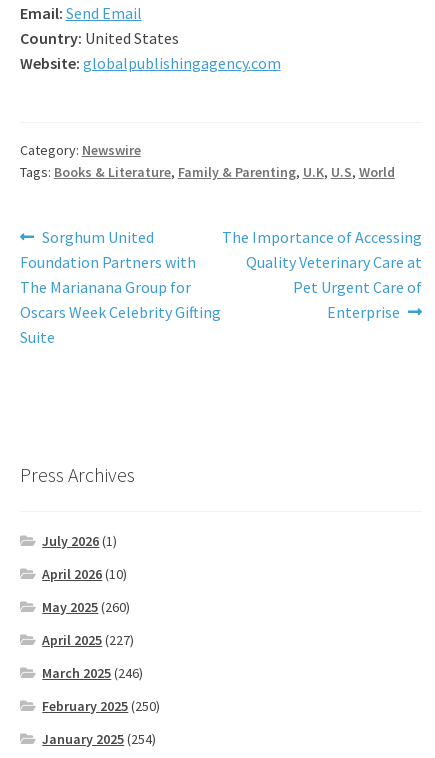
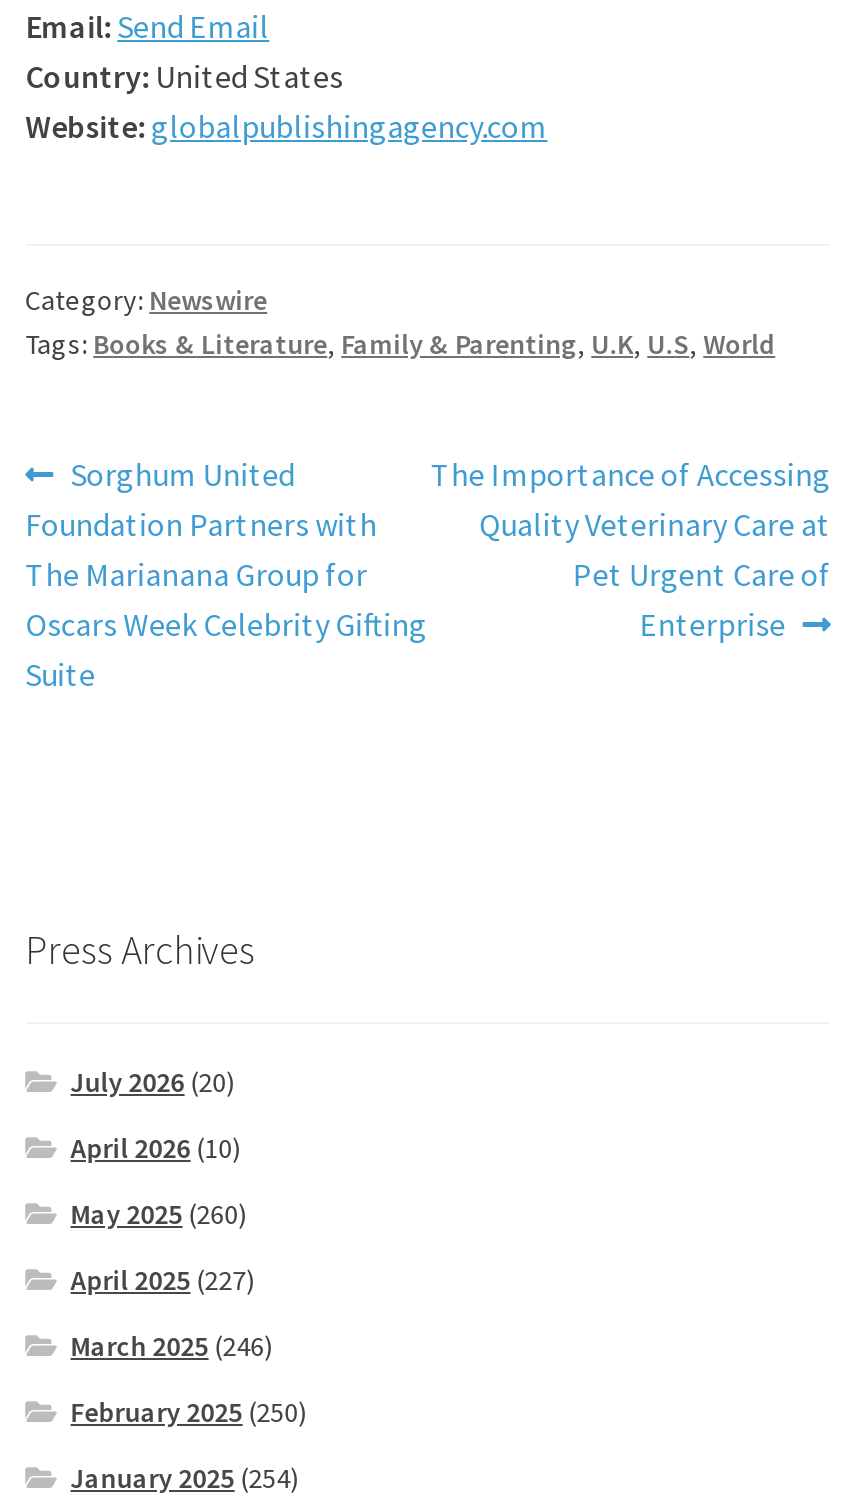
[42,532,117,550] July 2026 (1) -> [71,1064,235,1100] July 2026 (20)

